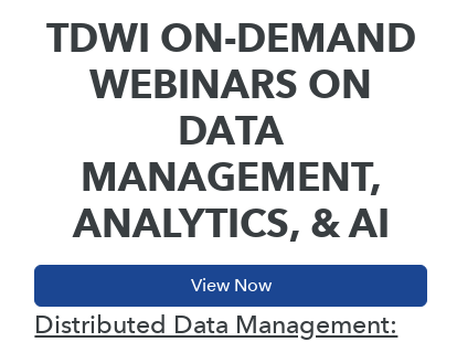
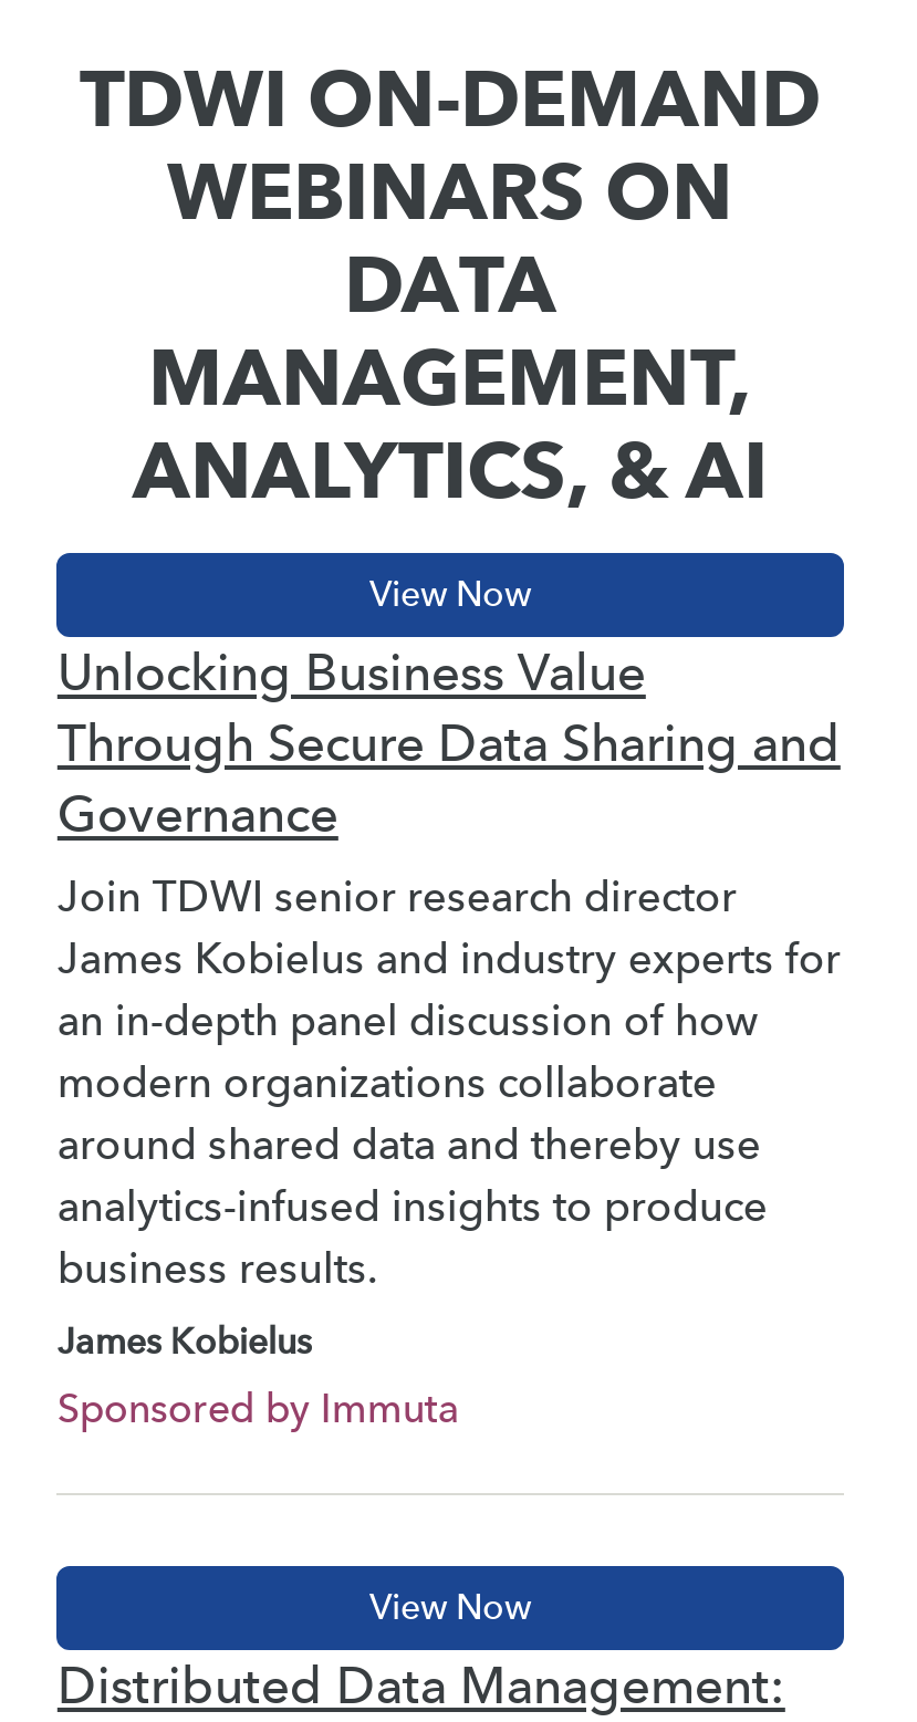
none -> [57,641,840,1433] Unlocking Business Value | Through Secure Data Sharing and | Governance | Join TDWI senior research director | James Kobielus and industry experts for | an in-depth panel discussion of how | modern organizations collaborate | around shared data and thereby use | analytics-infused insights to produce | business results. | James Kobielus | Sponsored by Immuta

